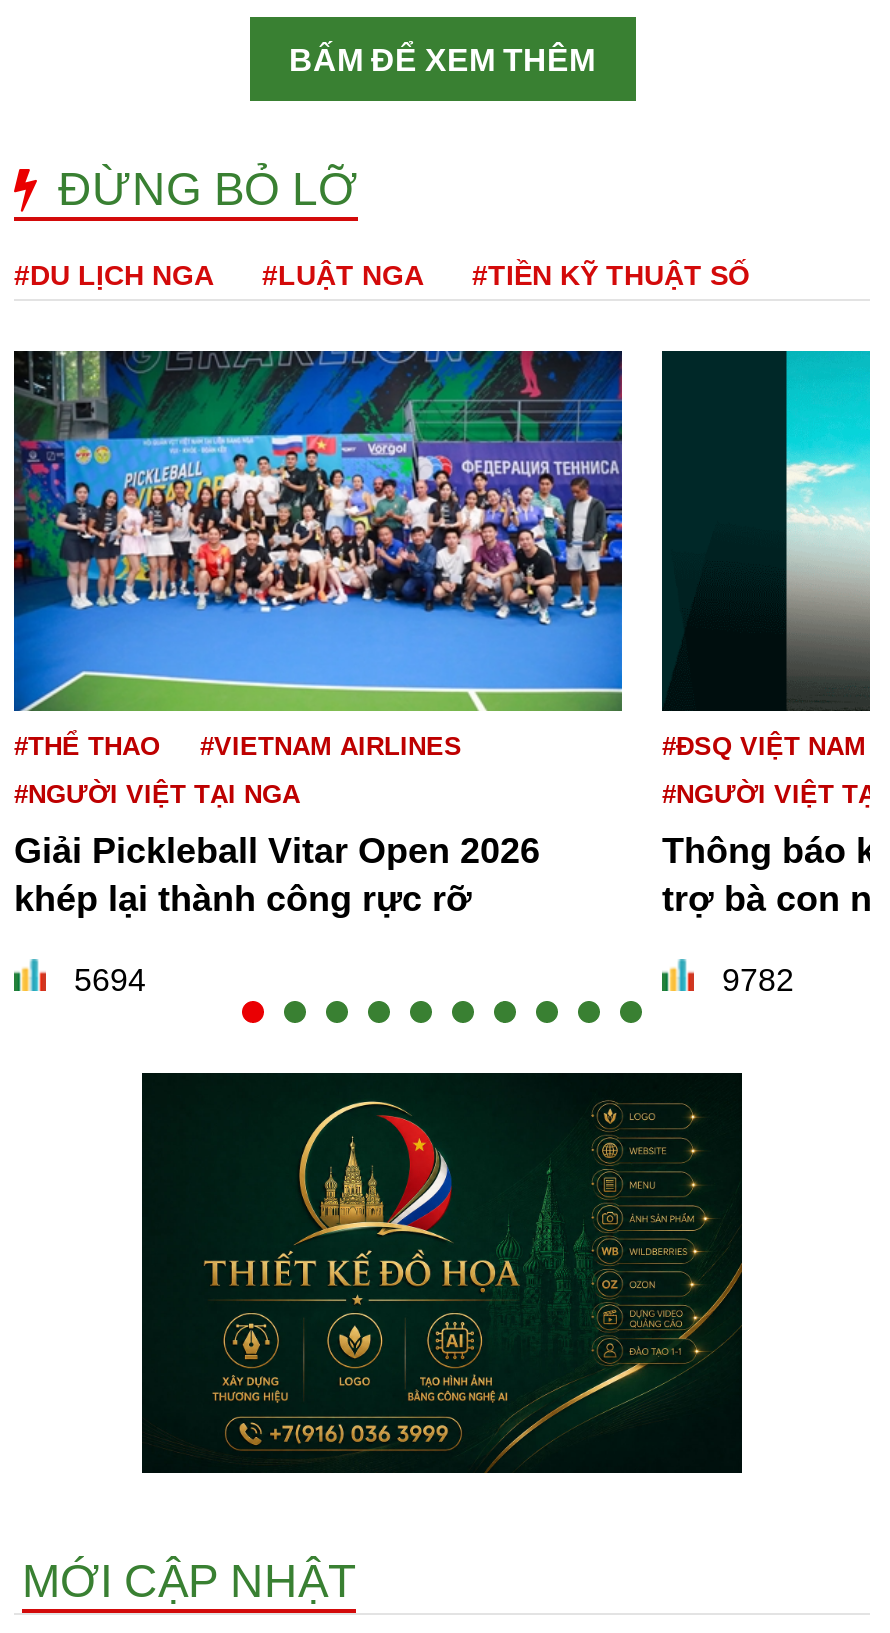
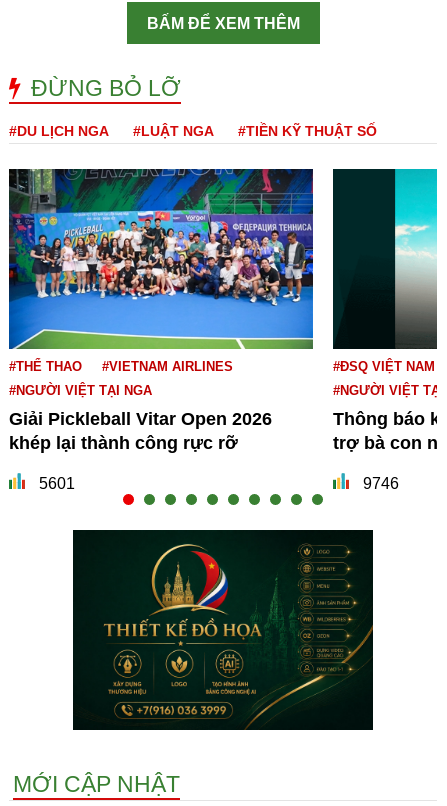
[74,963,146,997] 5694 -> [39,475,75,492] 5601
[722,963,794,997] 9782 -> [363,475,399,492] 9746

